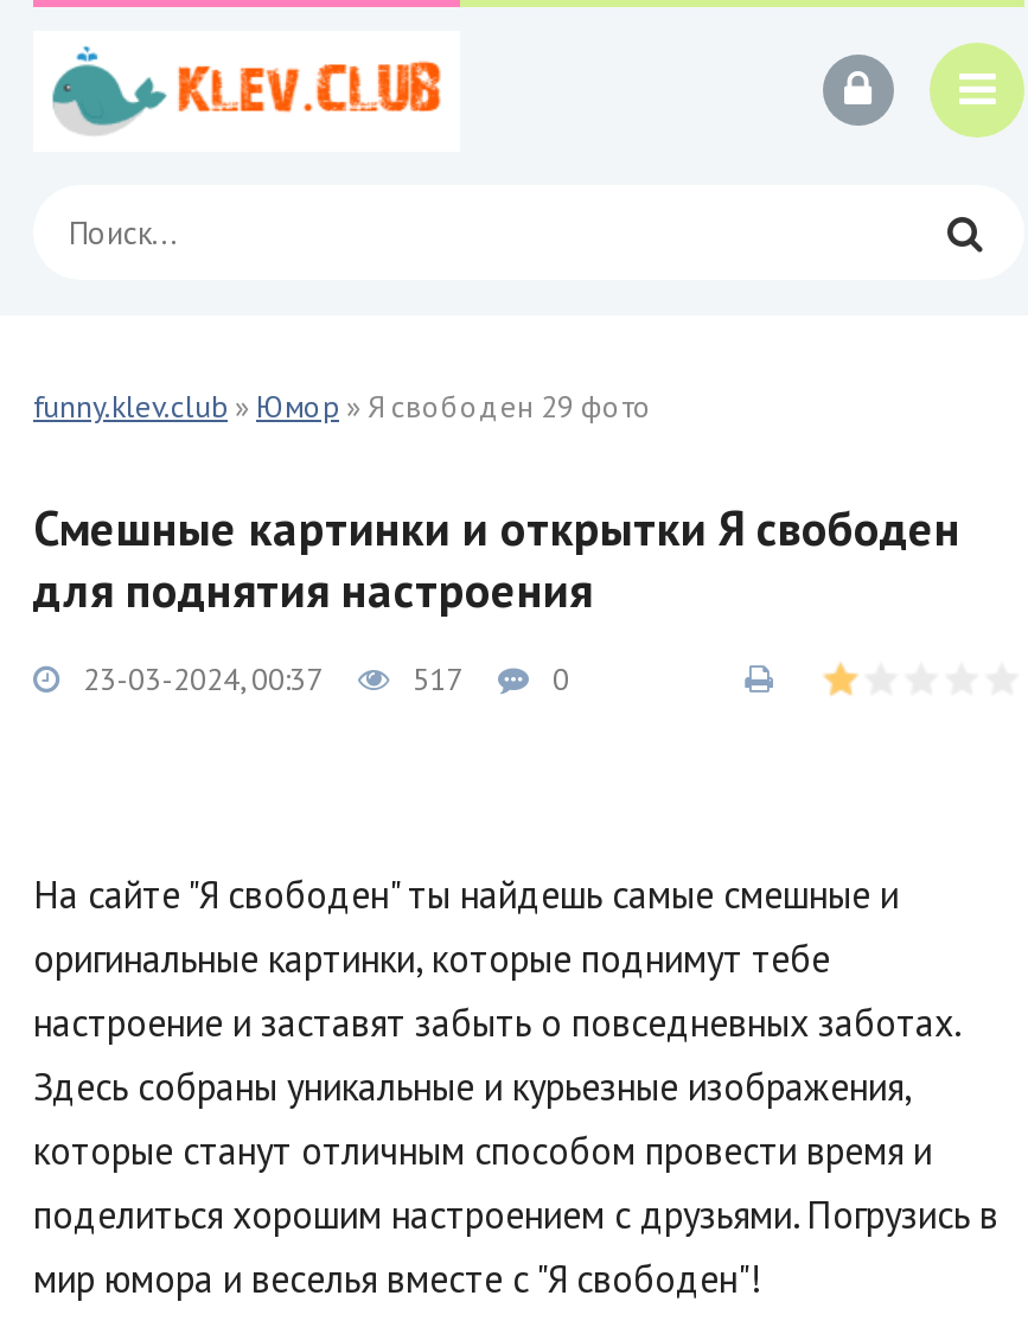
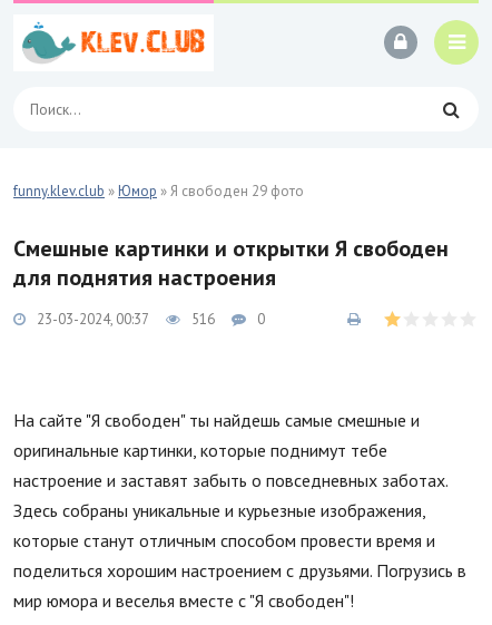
[413,659,462,700] 517 -> [191,310,215,329] 516

